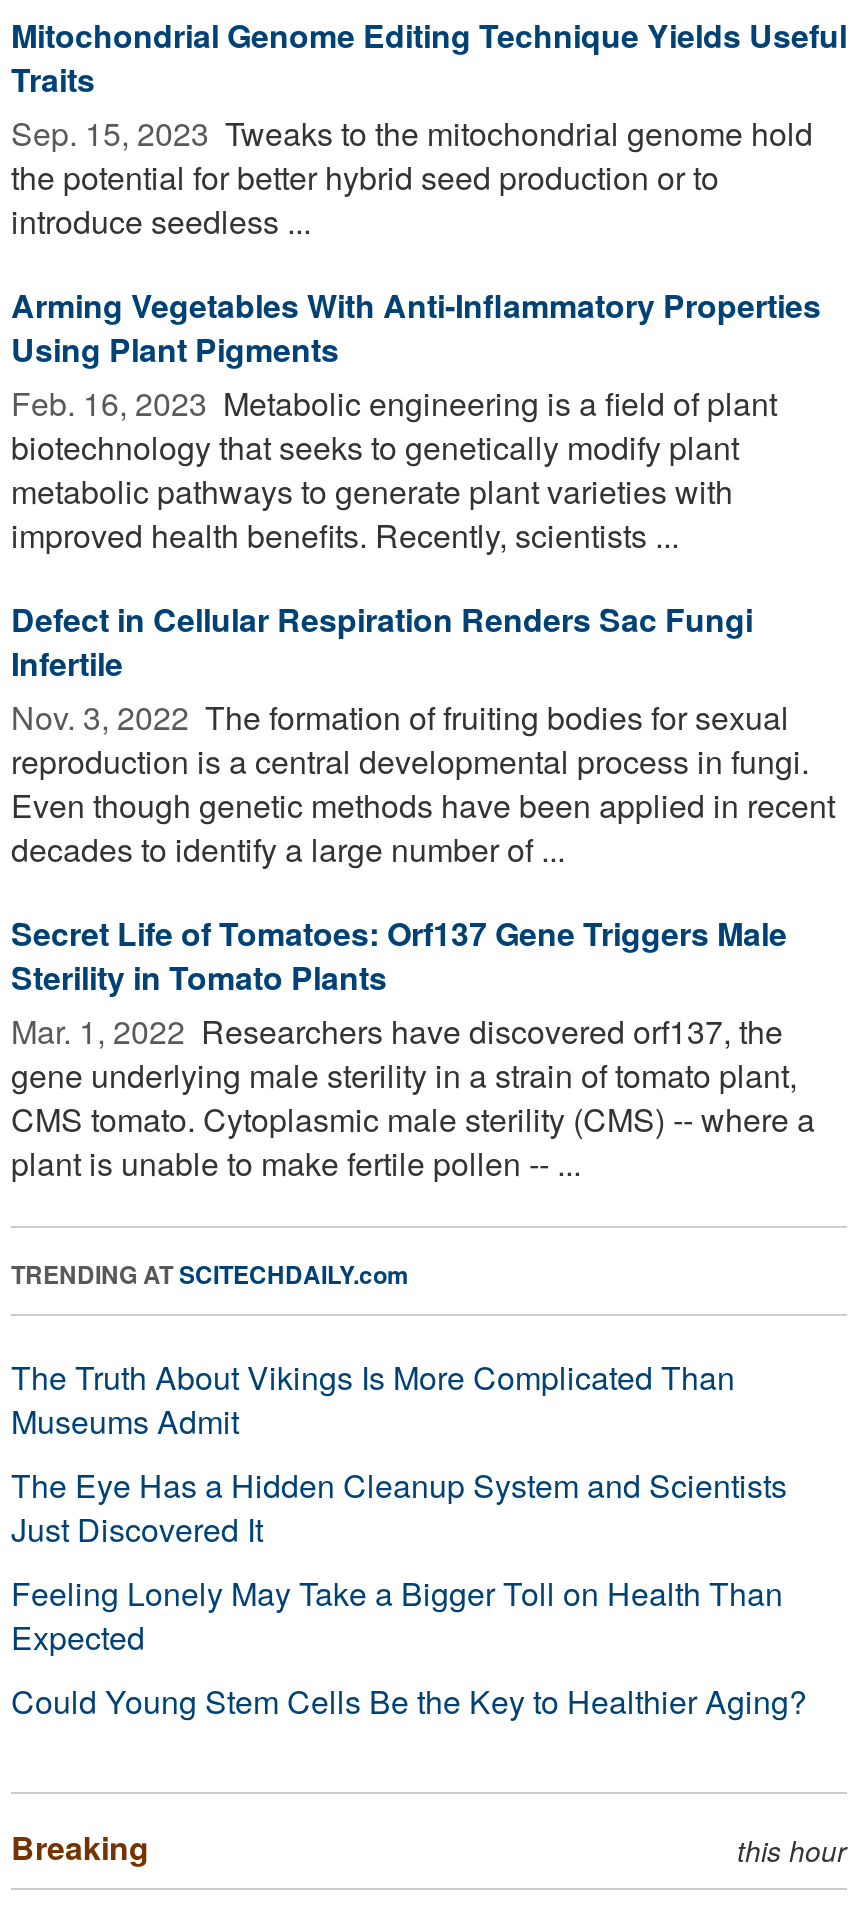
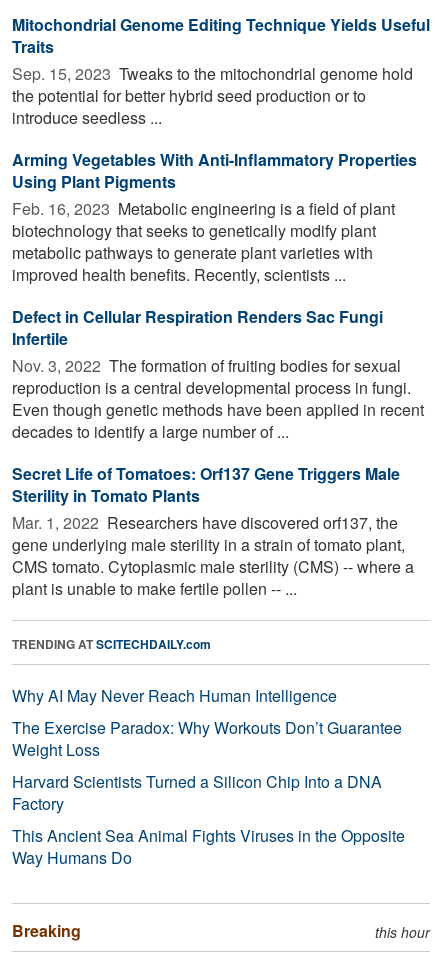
[11,1354,807,1724] The Truth About Vikings Is More Complicated Than | Museums Admit | The Eye Has a Hidden Cleanup System and Scientists | Just Discovered It | Feeling Lonely May Take a Bigger Toll on Health Than | Expected | Could Young Stem Cells Be the Key to Healthier Aging? -> [12,684,405,869] Why AI May Never Reach Human Intelligence | The Exercise Paradox: Why Workouts Don’t Guarantee | Weight Loss | Harvard Scientists Turned a Silicon Chip Into a DNA | Factory | This Ancient Sea Animal Fights Viruses in the Opposite | Way Humans Do

